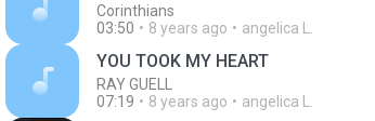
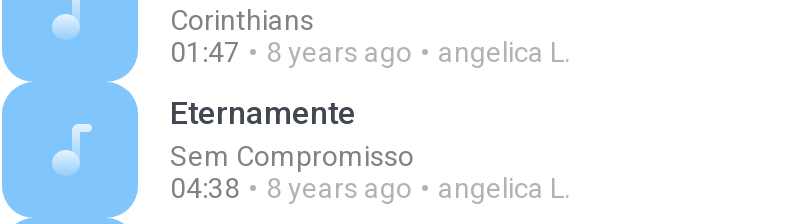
[96,19,313,37] 03:50 8 years ago angelica L. -> [170,36,570,68] 01:47 8 years ago angelica L.
[96,51,269,110] YOU TOOK MY HEART | RAY GUELL | 07:19 -> [170,94,414,204] Eternamente | Sem Compromisso | 04:38

